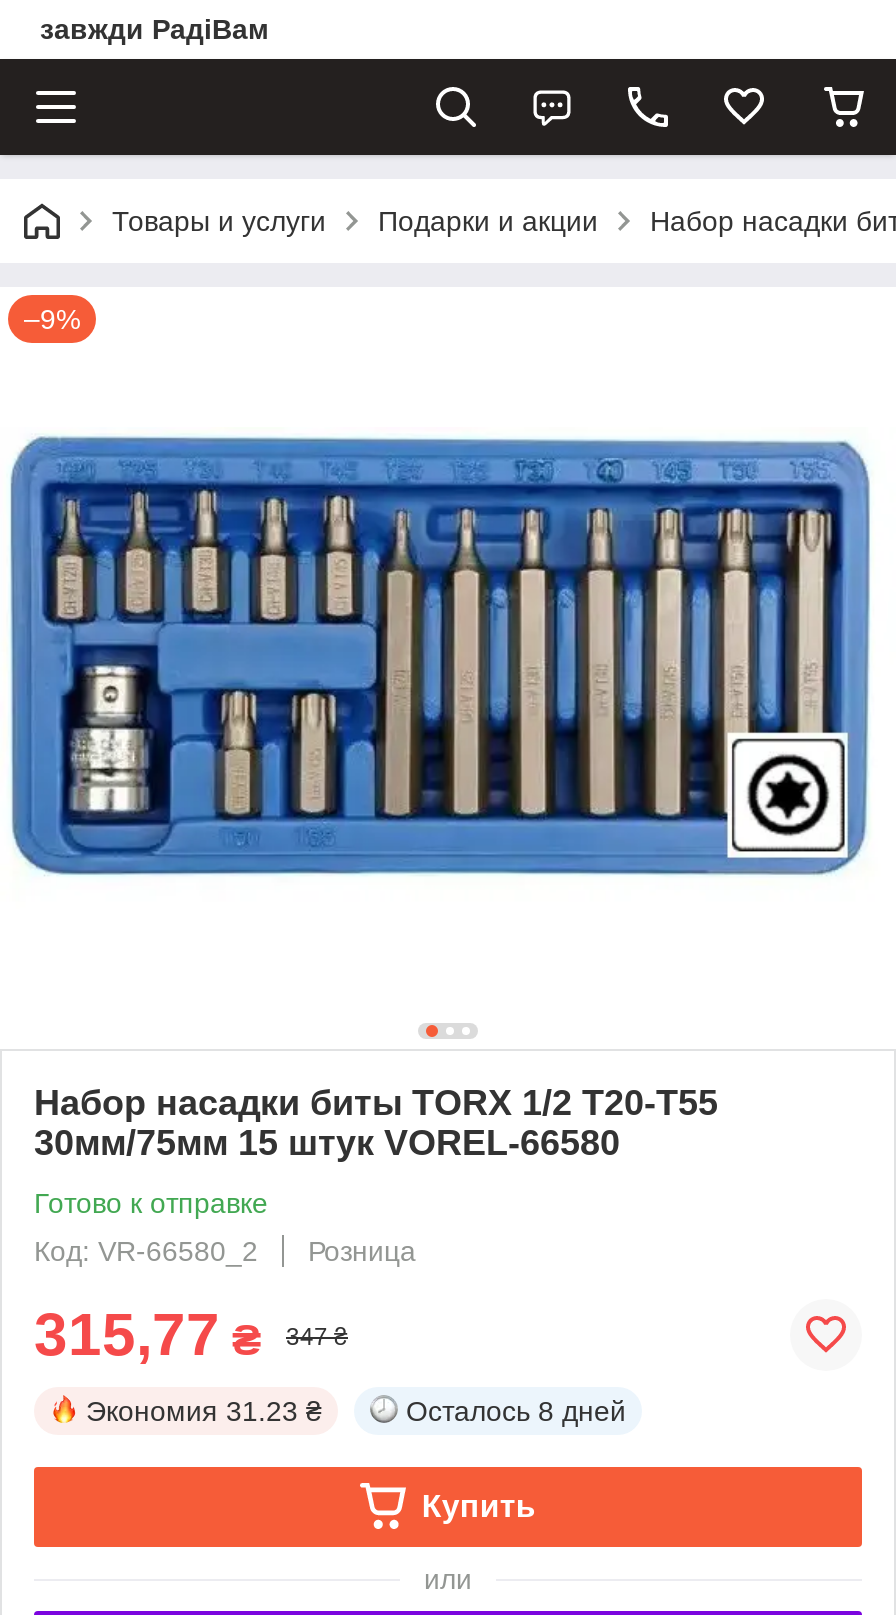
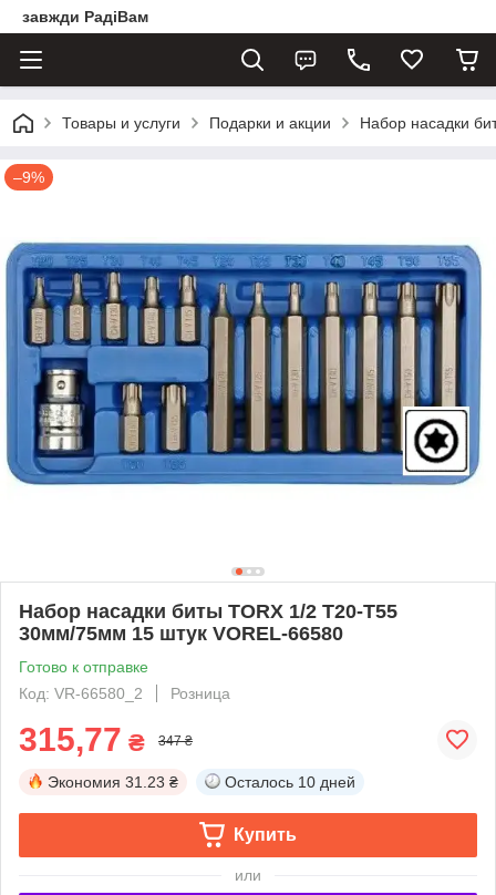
[406,1395,626,1427] Осталось 8 дней -> [225,773,355,791] Осталось 10 дней

